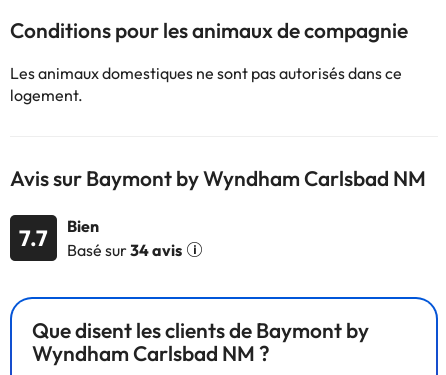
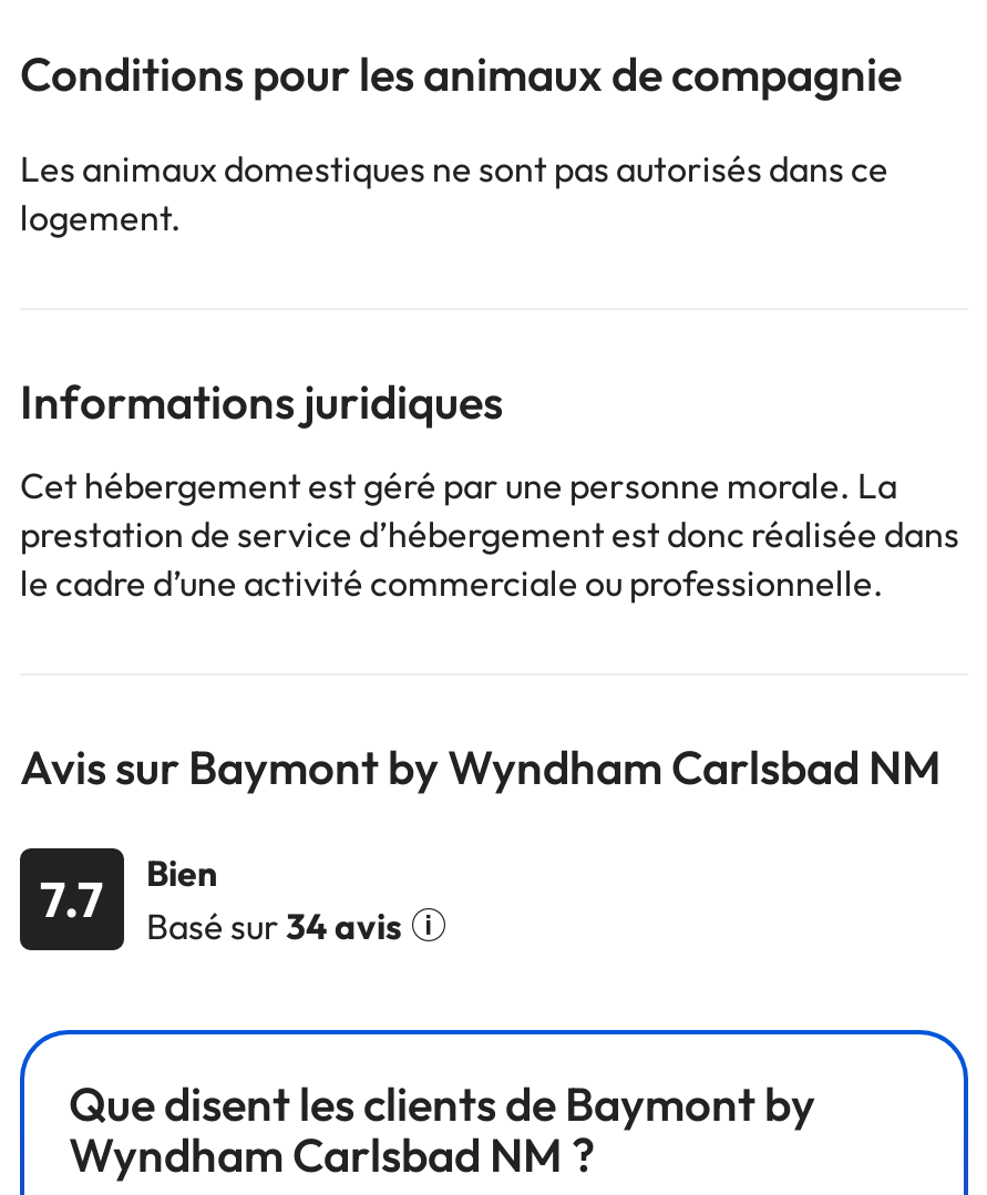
none -> [20,372,959,605] Informations juridiques | Cet hébergement est géré par une personne morale. La | prestation de service d’hébergement est donc réalisée dans | le cadre d’une activité commerciale ou professionnelle.

